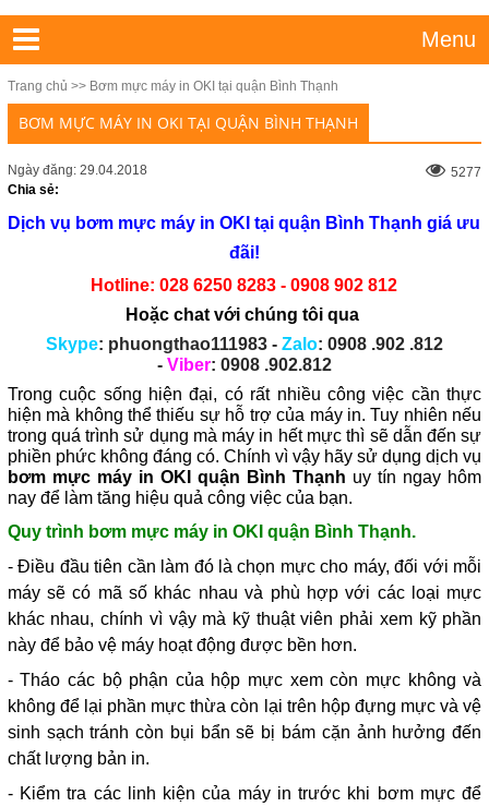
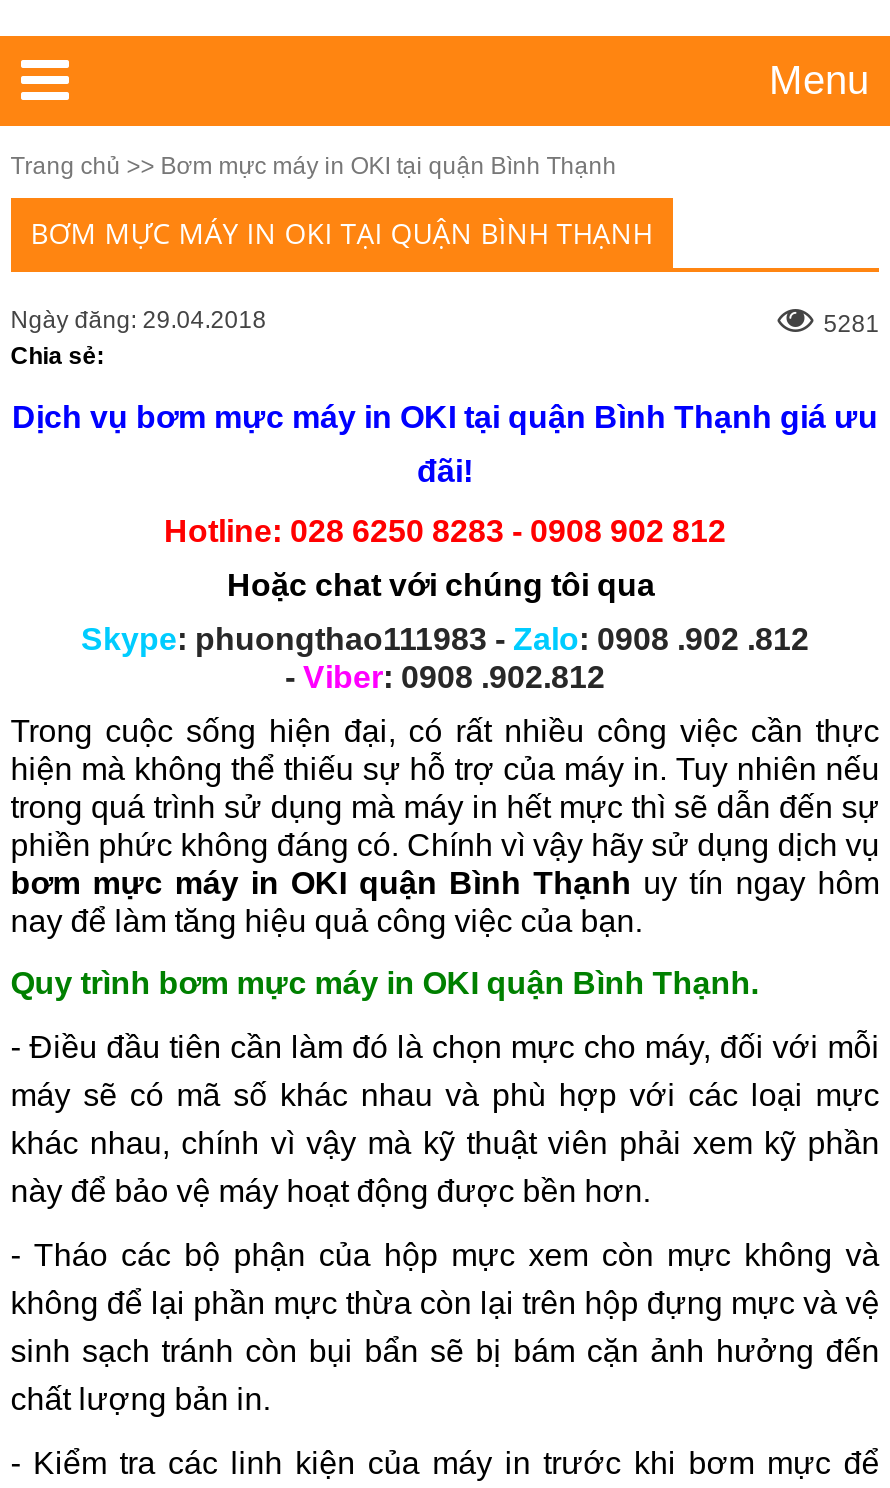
[451,165,482,180] 5277 -> [824,310,880,338] 5281

